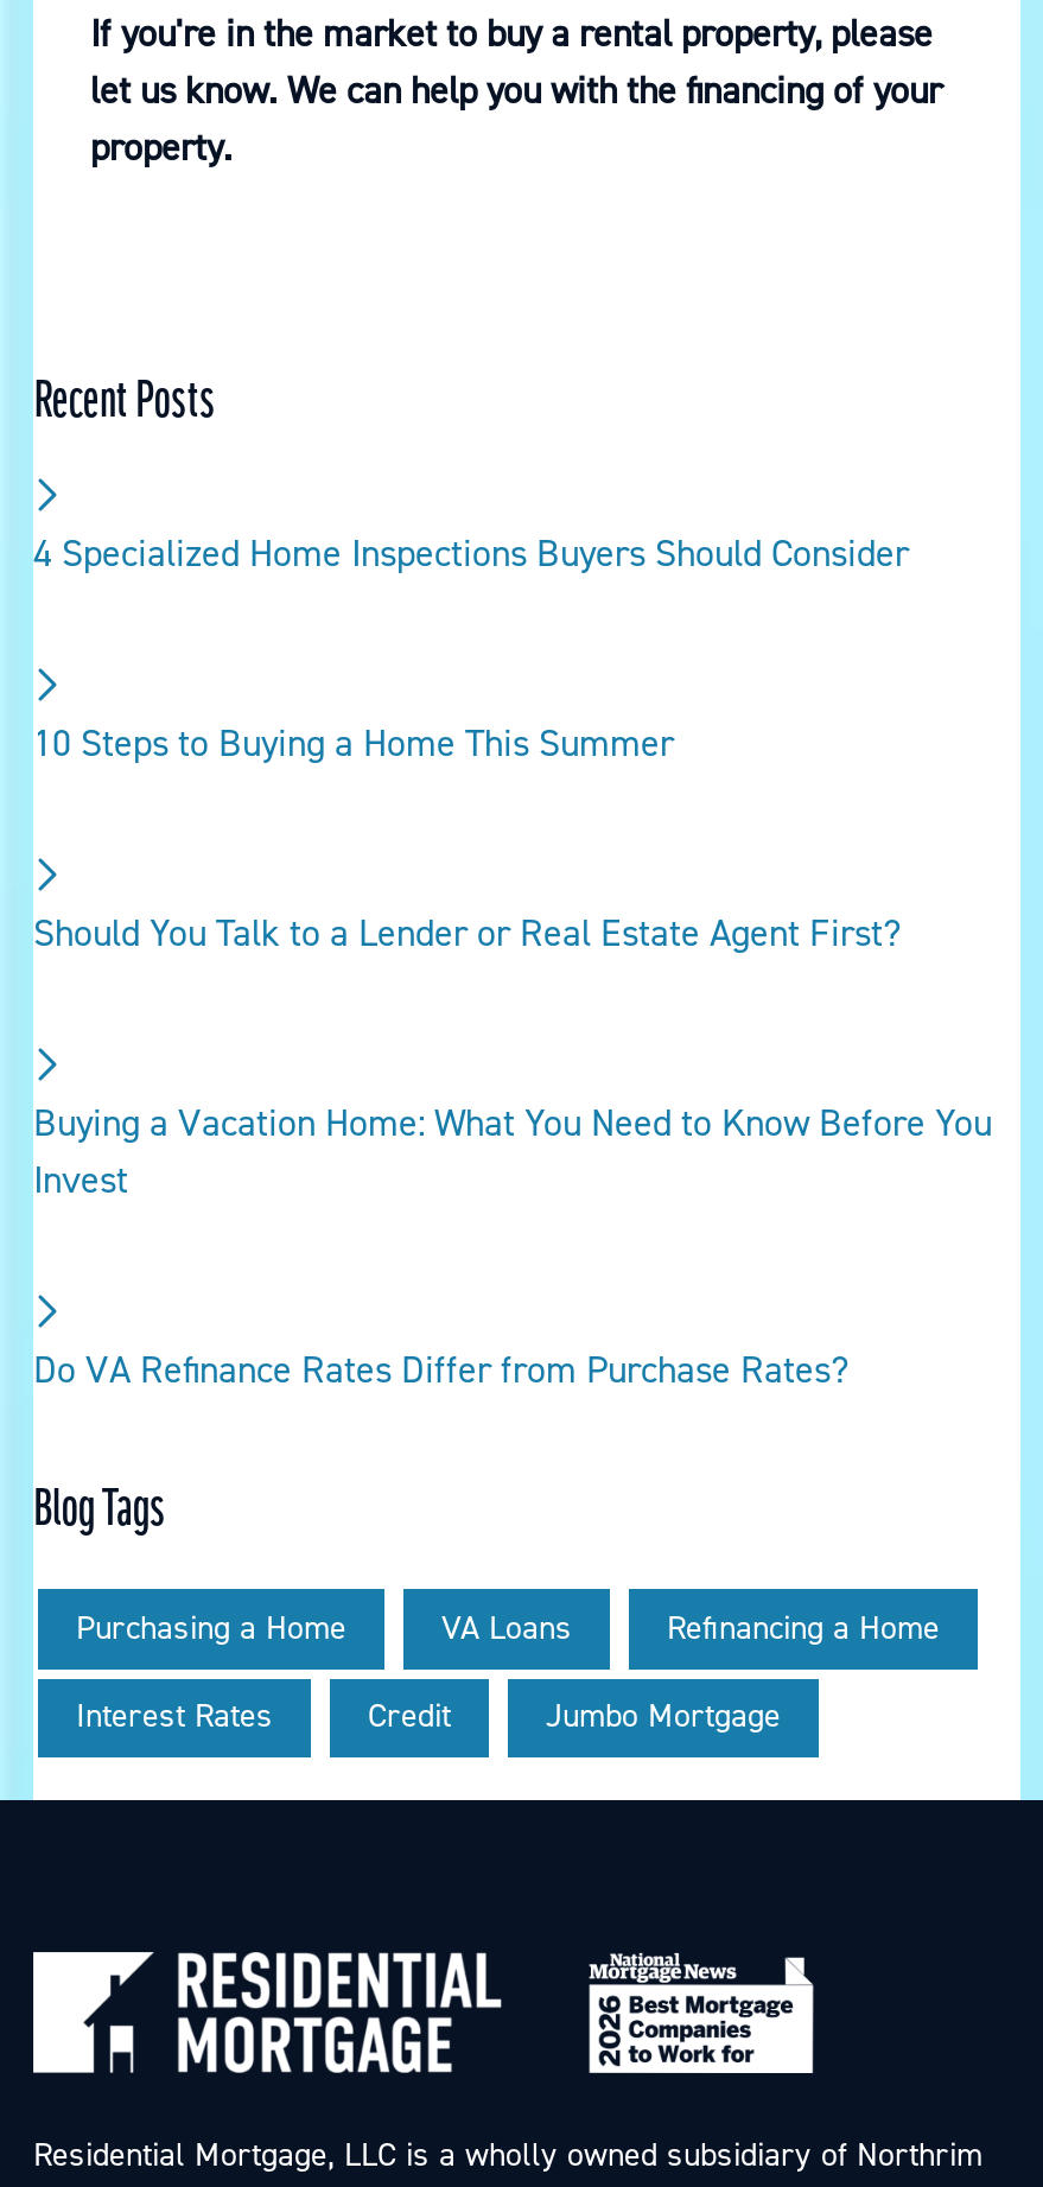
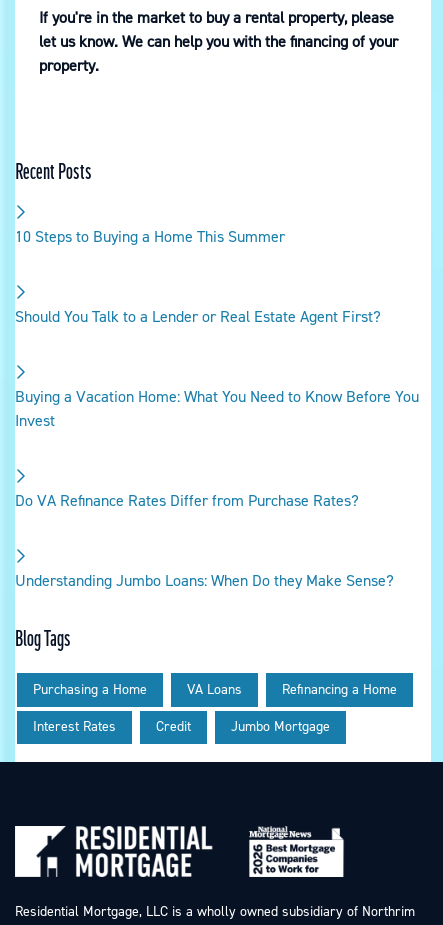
[33,531,909,578] 4 Specialized Home Inspections Buyers Should Consider -> none
moved [33,721,992,1395] -> [15,227,419,511]: 10 Steps to Buying a Home This Summer | Should You Talk to a Lender or Real Estate Agent First? | Buying a Vacation Home: What You Need to Know Before You | Invest | Do VA Refinance Rates Differ from Purchase Rates?
none -> [15,571,394,591] Understanding Jumbo Loans: When Do they Make Sense?

